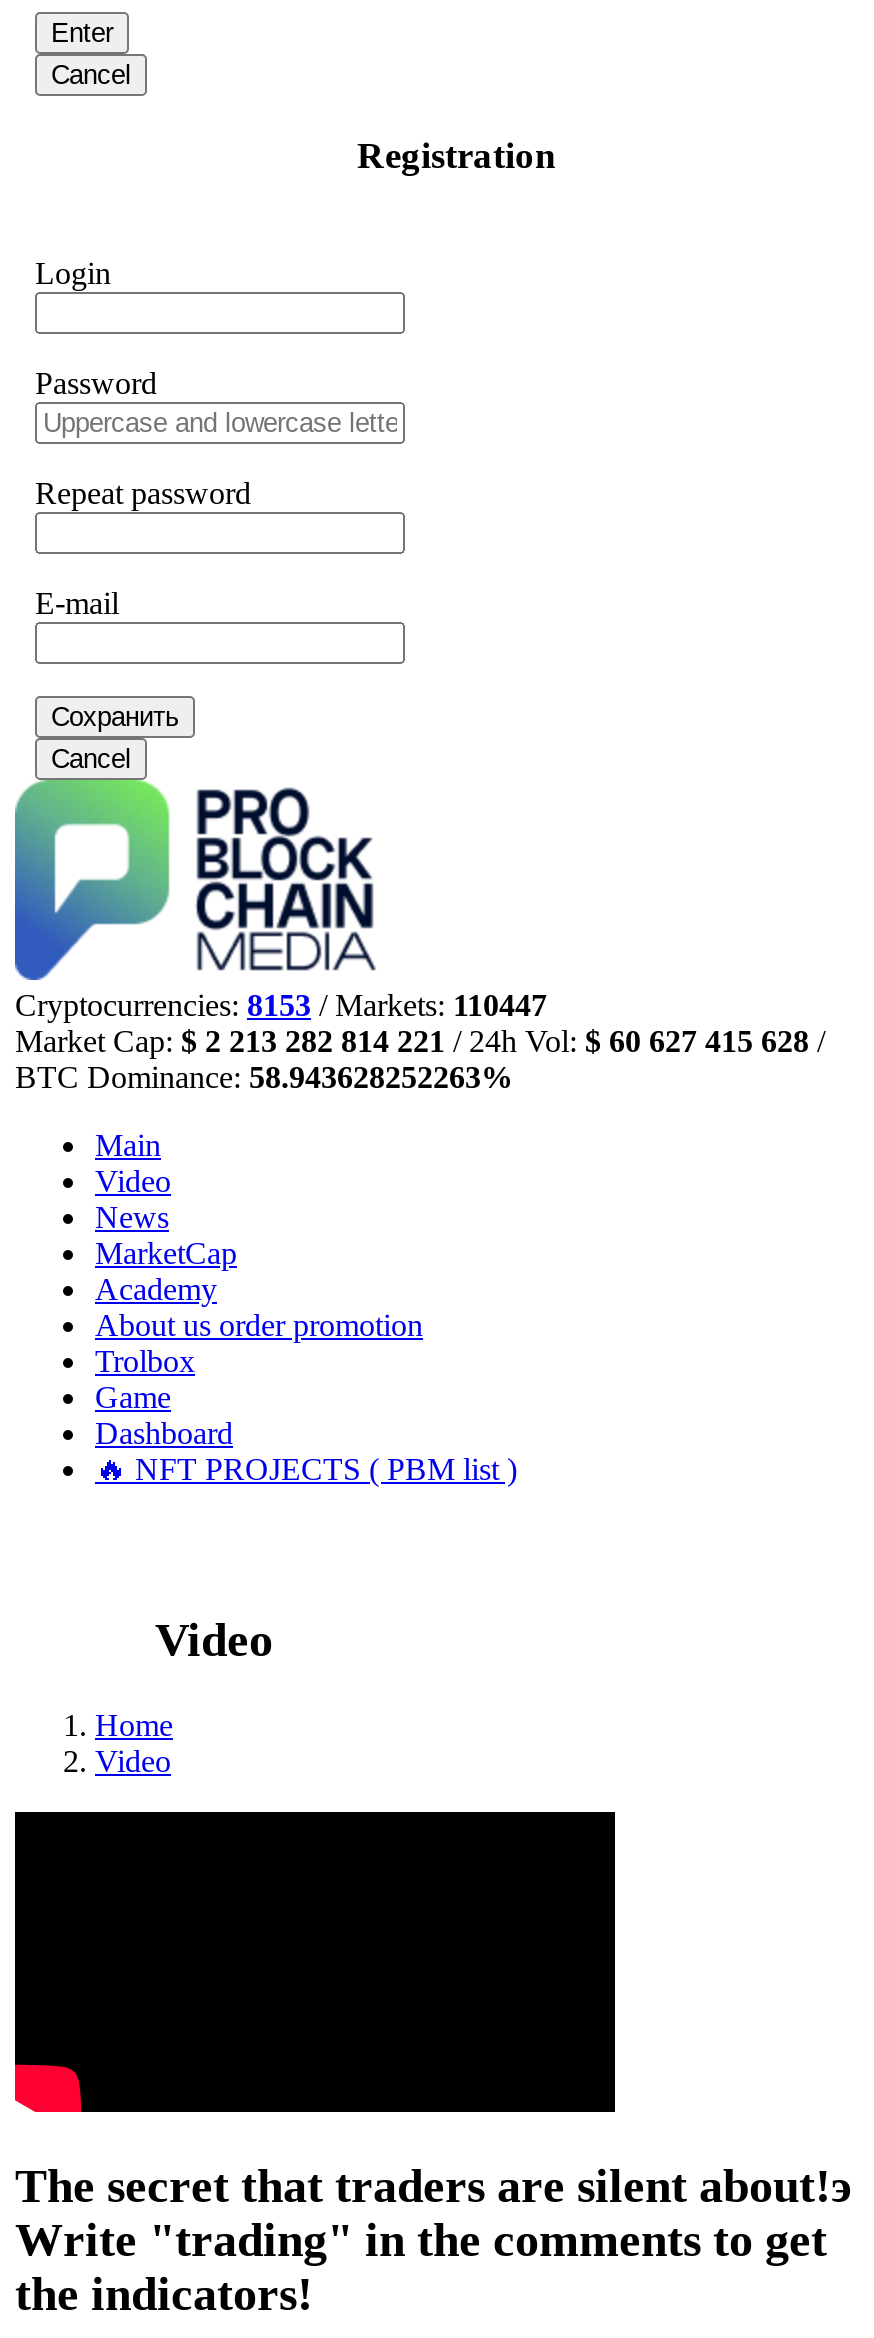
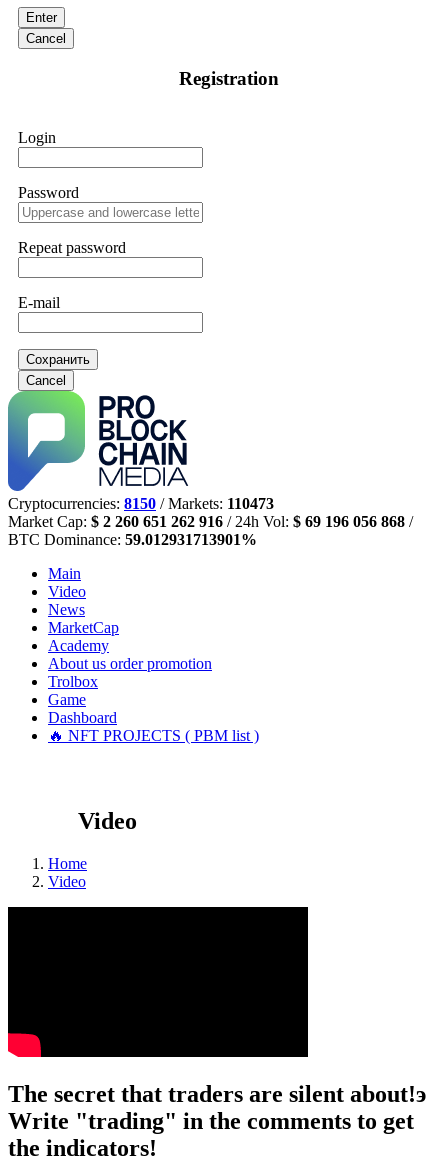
[15,988,547,1022] Cryptocurrencies: 8153 / Markets: 110447 -> [8,495,274,512] Cryptocurrencies: 8150 / Markets: 110473
[15,1024,825,1058] Market Cap: $ 2 213 282 814 221 / 24h Vol: $ 60 627 415 628 / -> [8,513,413,530] Market Cap: $ 2 260 651 262 916 / 24h Vol: $ 69 196 056 868 /
[15,1060,513,1094] BTC Dominance: 58.943628252263% -> [8,531,257,548] BTC Dominance: 59.012931713901%

